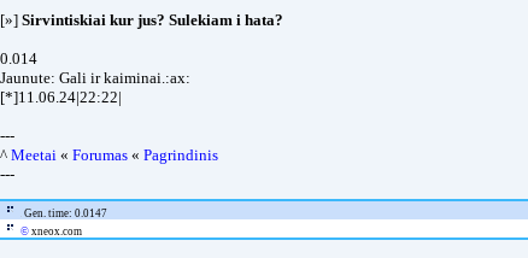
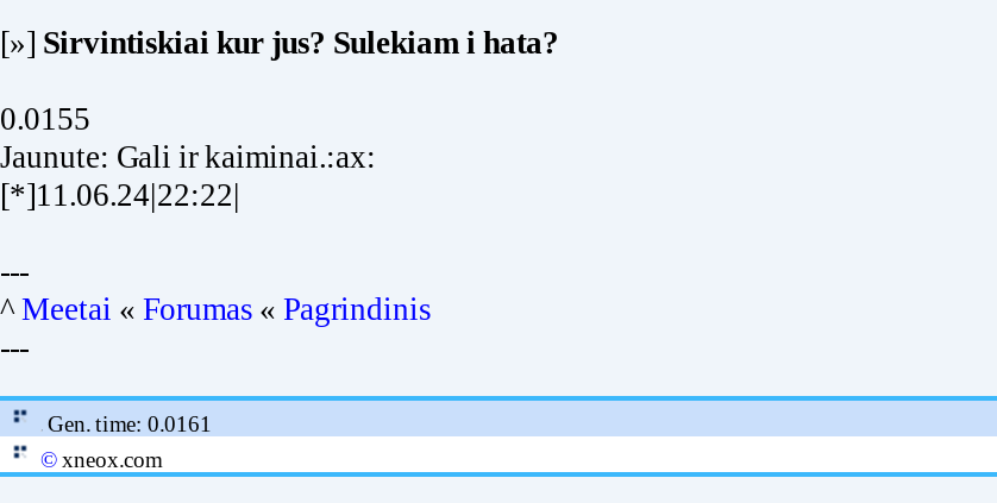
[0,49,37,68] 0.014 -> [0,101,90,137] 0.0155
[22,207,107,219] Gen. time: 0.0147 -> [43,413,212,436] Gen. time: 0.0161

